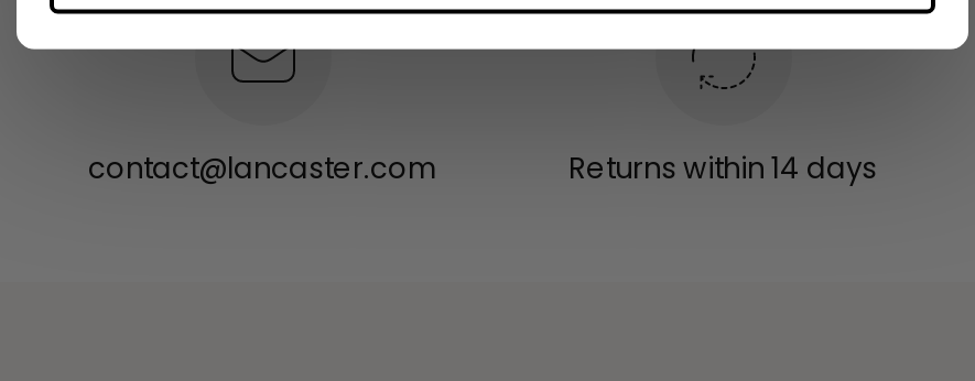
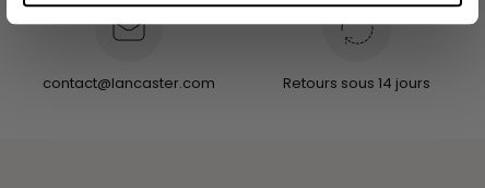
[568,148,877,189] Returns within 14 days -> [283,73,430,93] Retours sous 14 jours

